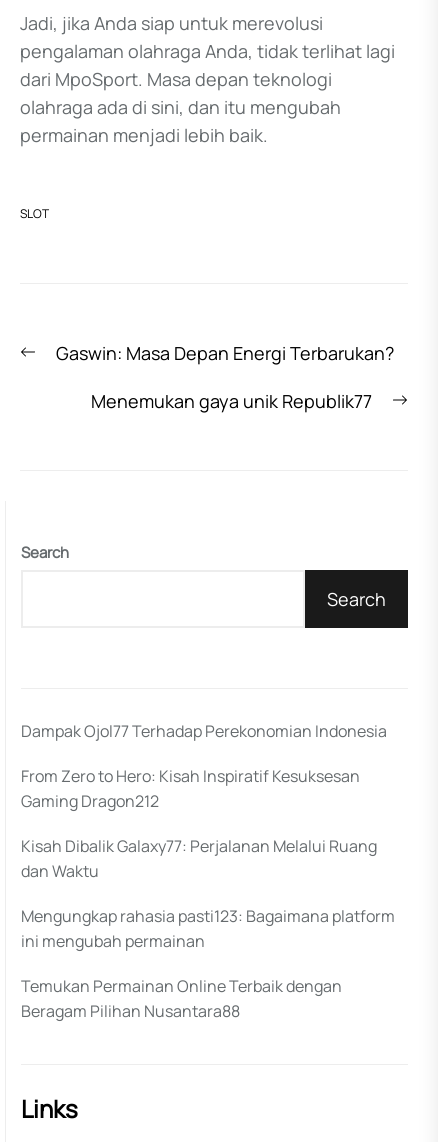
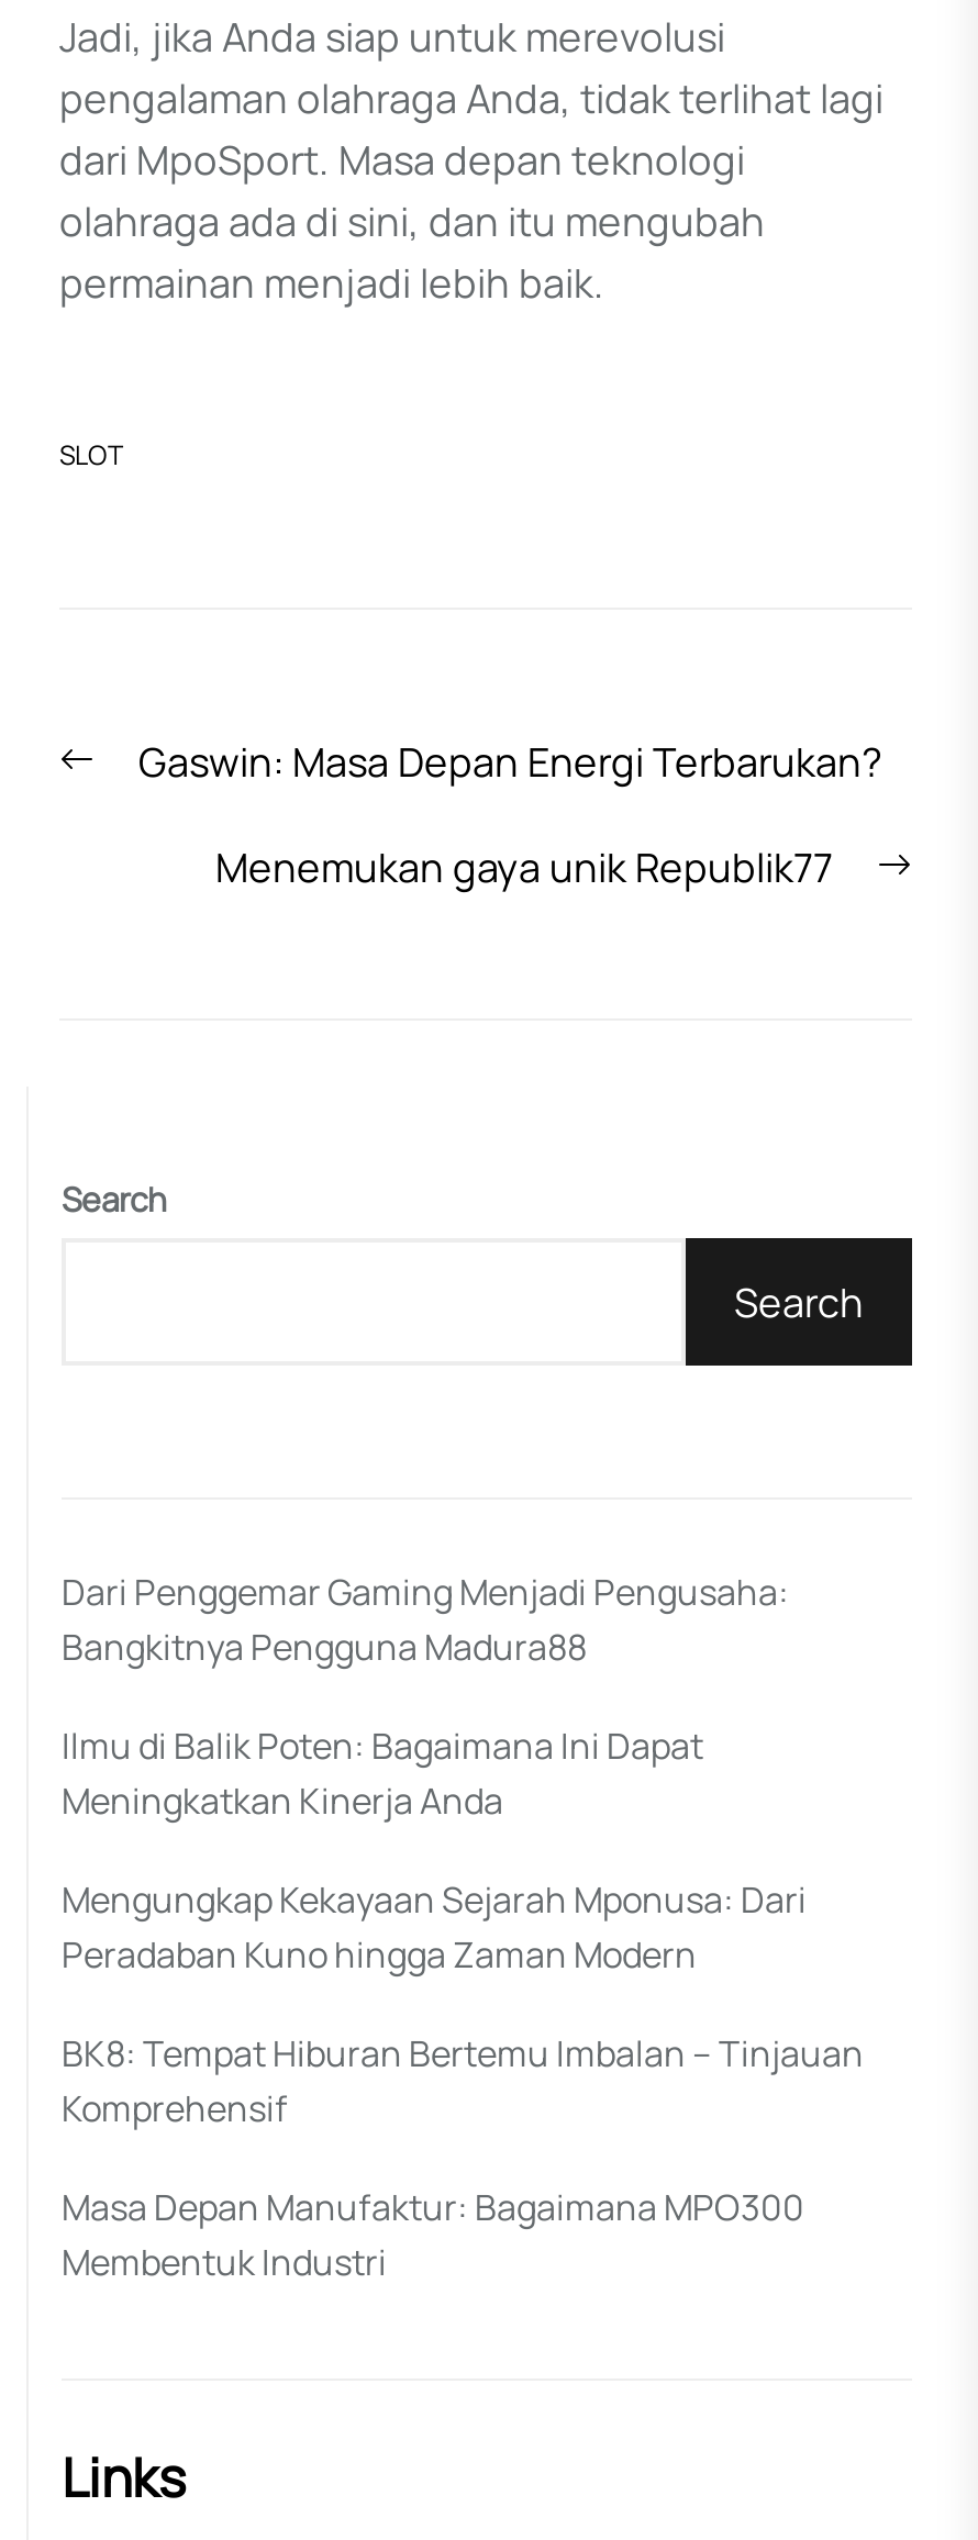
[21,720,387,742] Dampak Ojol77 Terhadap Perekonomian Indonesia -> [62,1568,789,1671] Dari Penggemar Gaming Menjadi Pengusaha: | Bangkitnya Pengguna Madura88
[21,765,360,812] From Zero to Hero: Kisah Inspiratif Kesuksesan | Gaming Dragon212 -> [62,1722,703,1825] Ilmu di Balik Poten: Bagaimana Ini Dapat | Meningkatkan Kinerja Anda
[21,835,377,882] Kisah Dibalik Galaxy77: Perjalanan Melalui Ruang | dan Waktu -> [62,1875,807,1979] Mengungkap Kekayaan Sejarah Mponusa: Dari | Peradaban Kuno hingga Zaman Modern
[21,905,395,952] Mengungkap rahasia pasti123: Bagaimana platform | ini mengubah permainan -> [62,2029,864,2132] BK8: Tempat Hiburan Bertemu Imbalan – Tinjauan | Komprehensif
[21,975,342,1022] Temukan Permainan Online Terbaik dengan | Beragam Pilihan Nusantara88 -> [62,2183,804,2286] Masa Depan Manufaktur: Bagaimana MPO300 | Membentuk Industri

